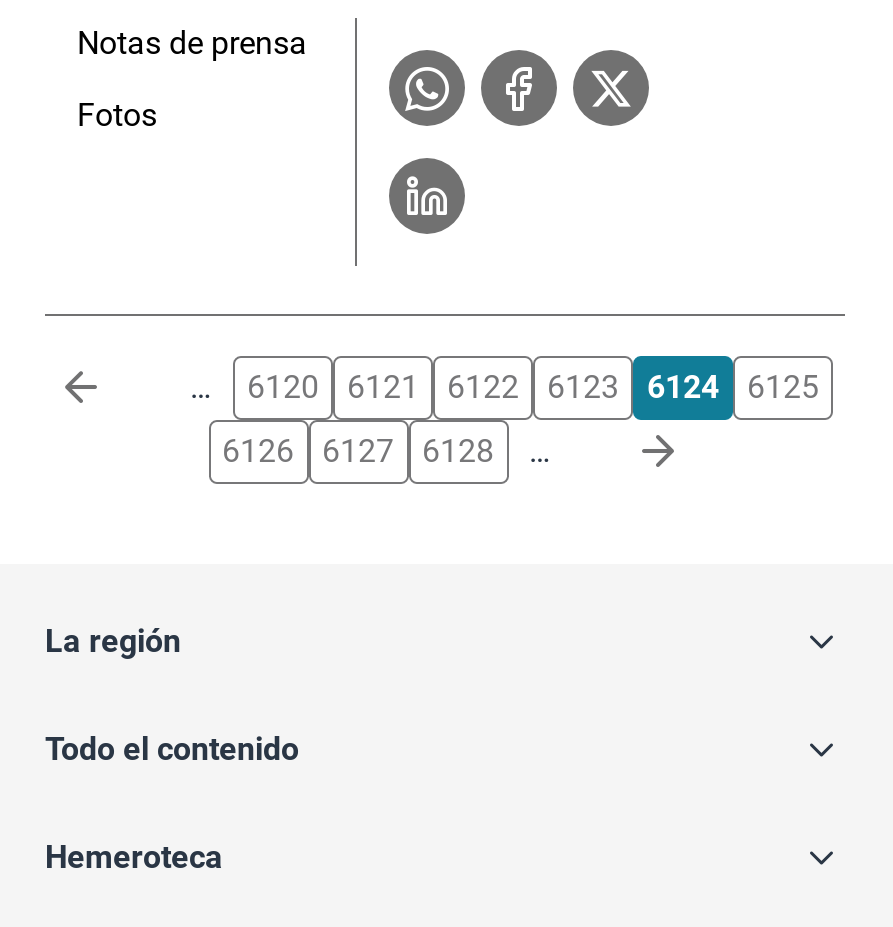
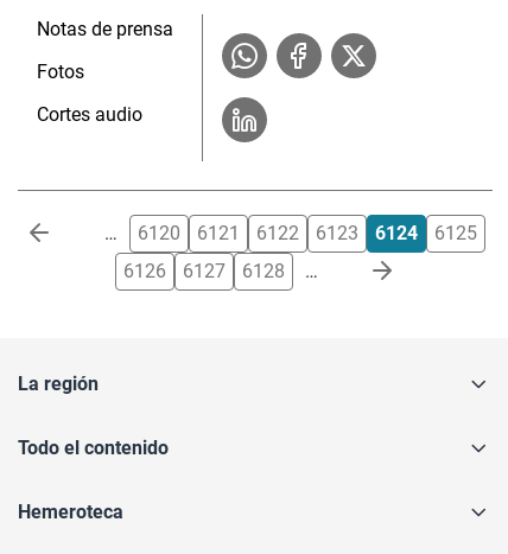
none -> [37,103,142,126] Cortes audio

